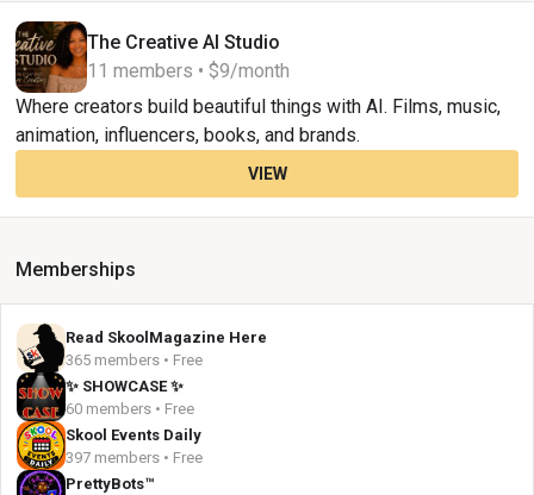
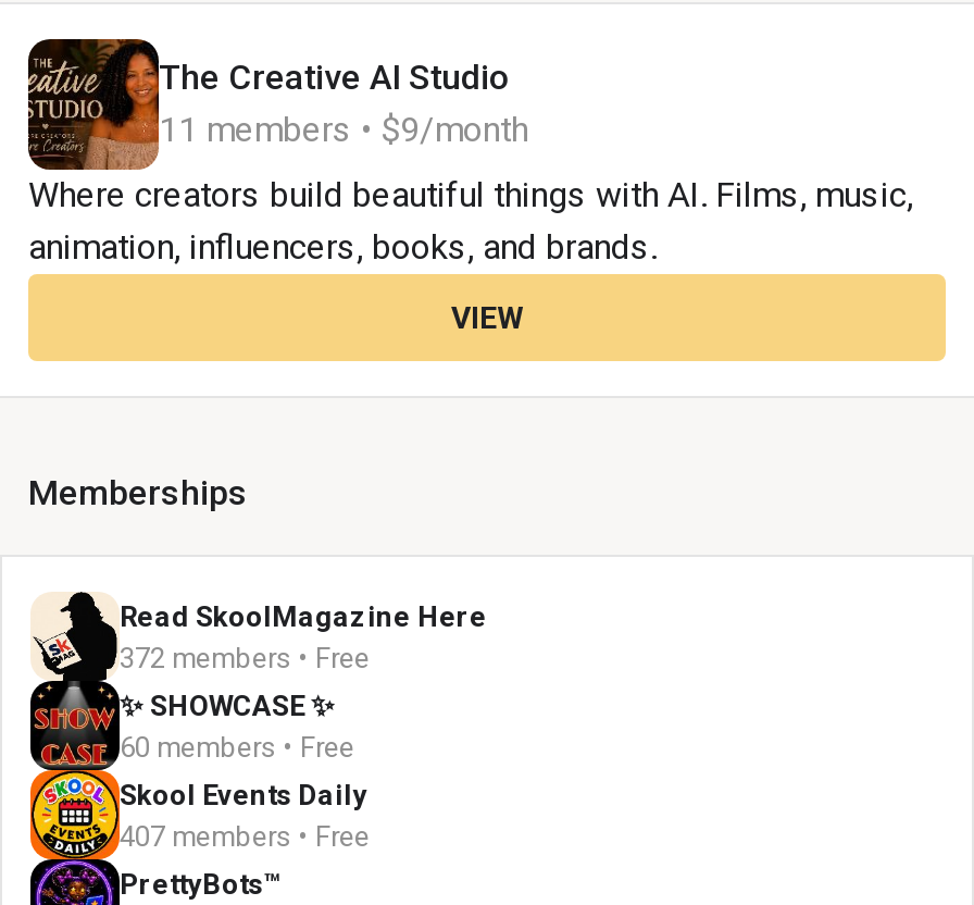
[66,351,203,369] 365 members • Free -> [120,642,370,674] 372 members • Free
[66,449,203,466] 397 members • Free -> [120,820,370,853] 407 members • Free

